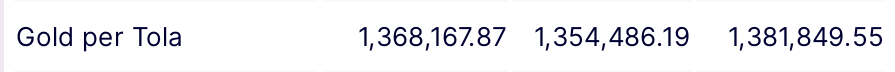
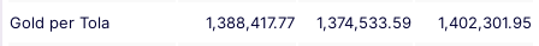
[358,21,506,53] 1,368,167.87 -> [206,13,295,32] 1,388,417.77
[534,21,690,53] 1,354,486.19 -> [316,13,411,32] 1,374,533.59
[728,21,884,53] 1,381,849.55 -> [438,13,532,32] 1,402,301.95

